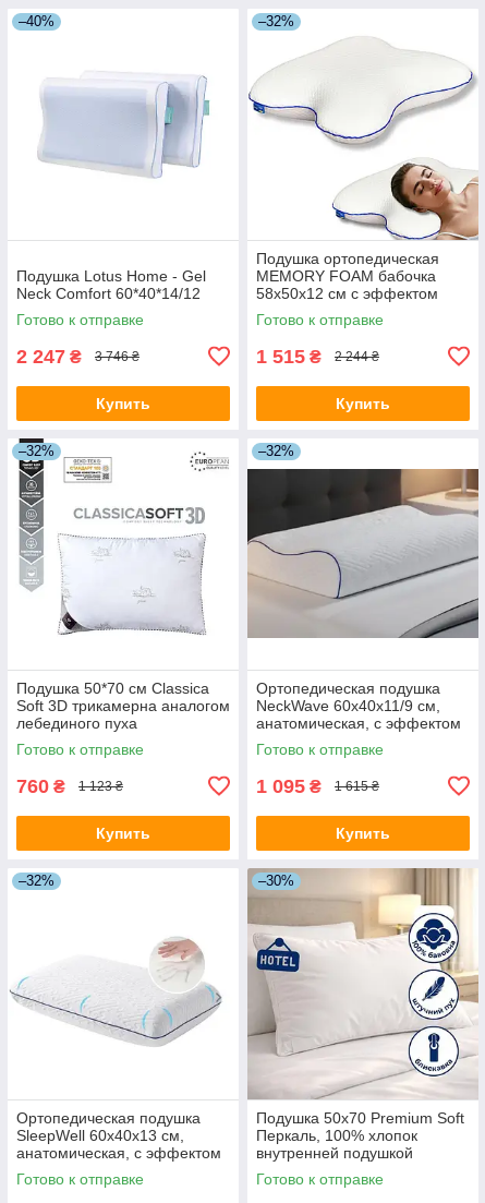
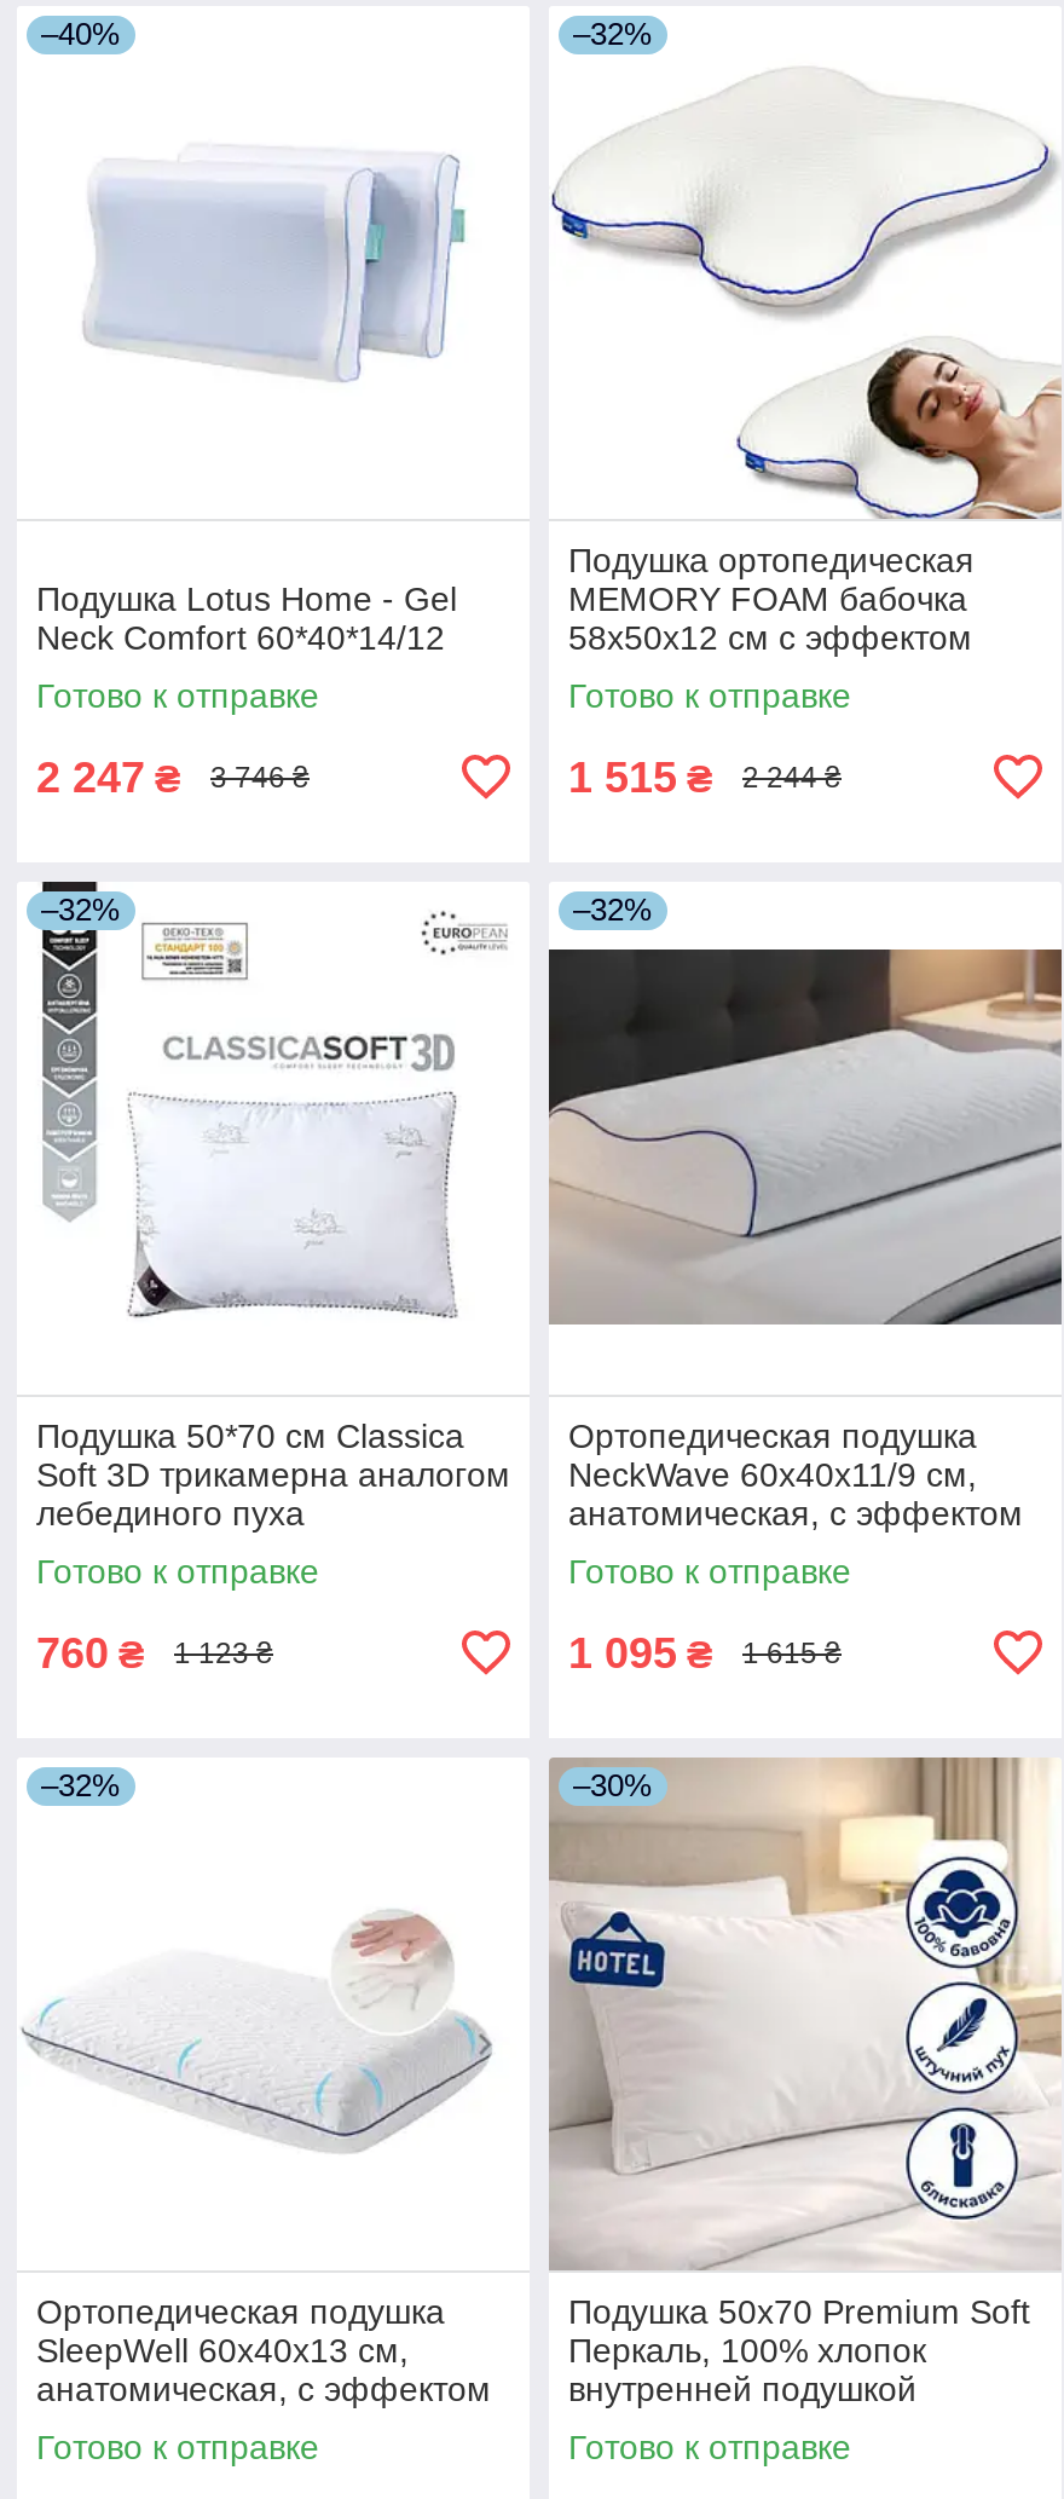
[96,395,150,412] Купить -> none
[336,395,390,412] Купить -> none
[96,824,150,842] Купить -> none
[336,824,390,842] Купить -> none

